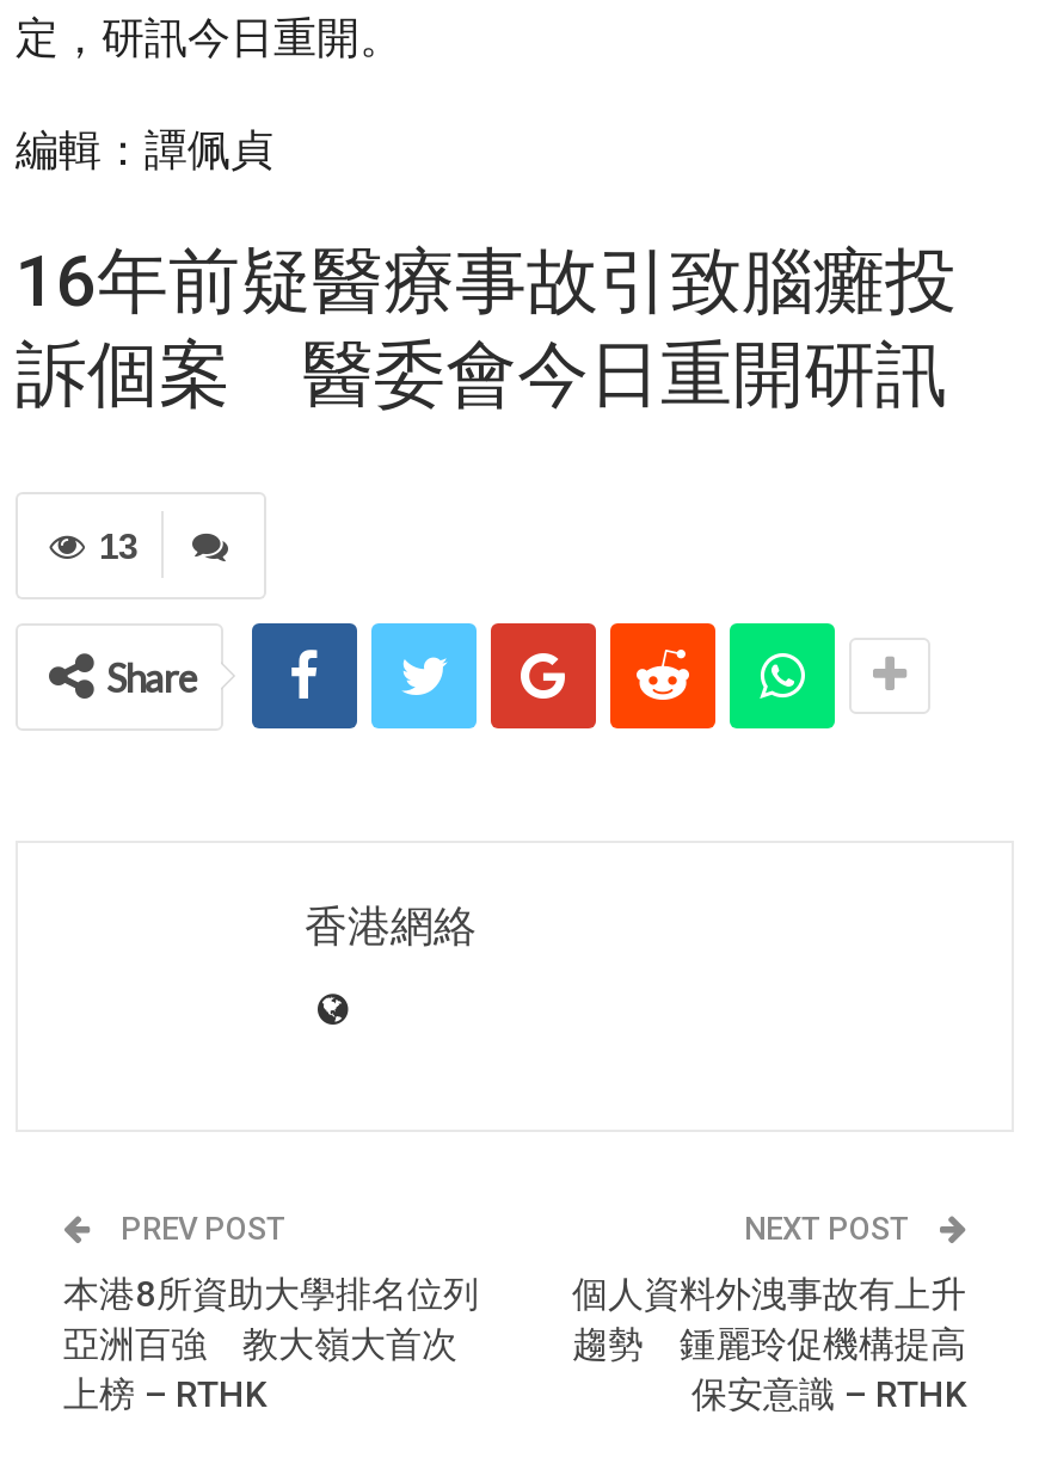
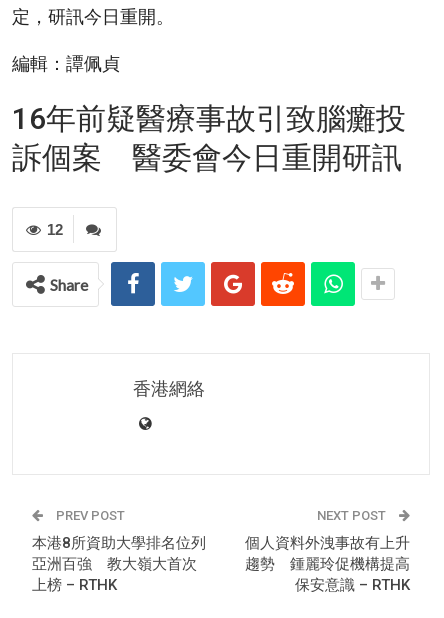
[99,525,137,566] 13 -> [47,221,63,238] 12

